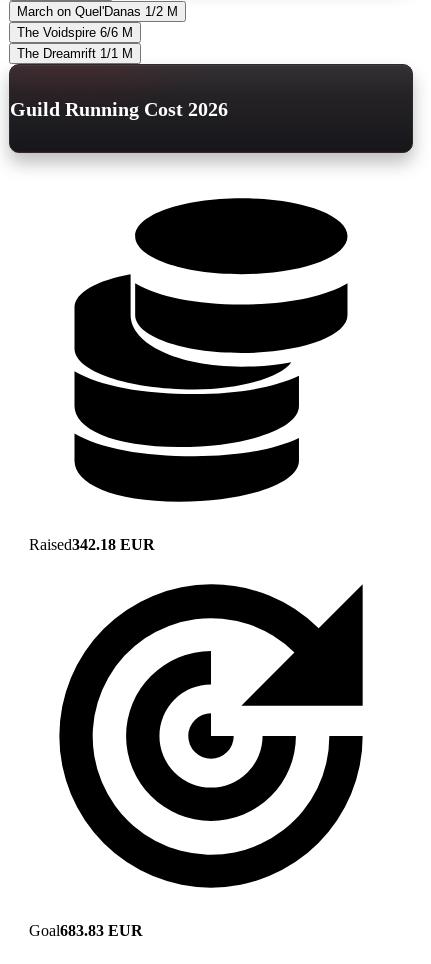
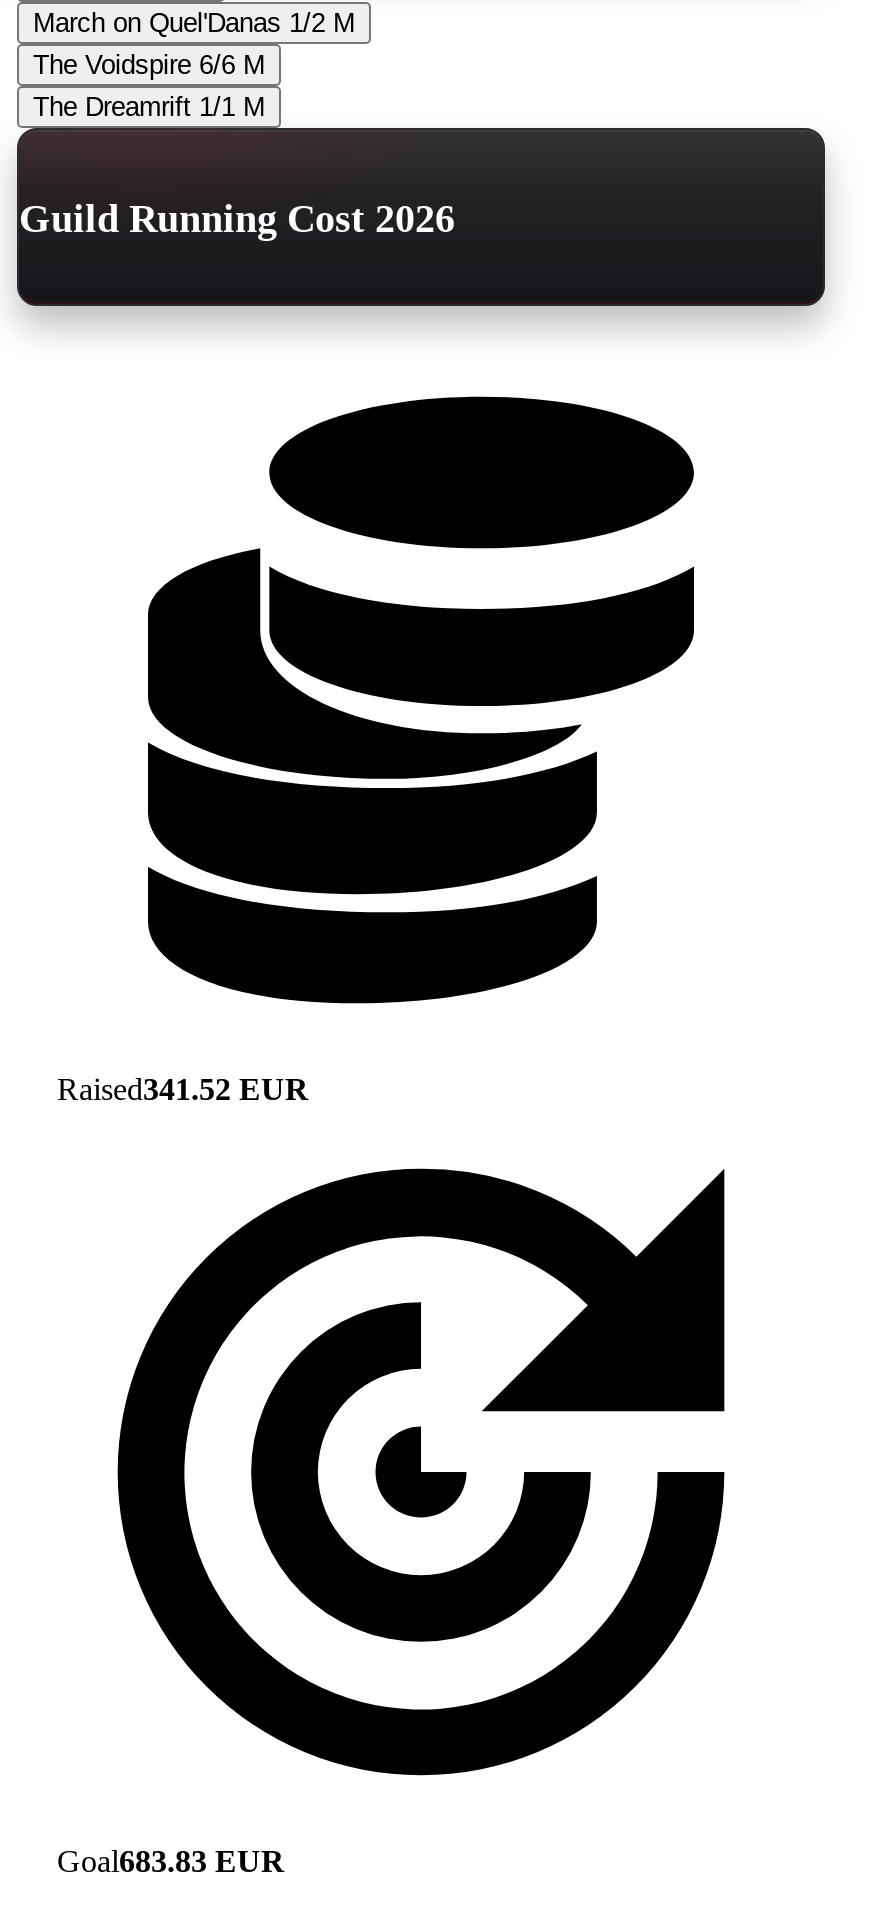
[29,536,155,553] Raised342.18 EUR -> [57,1072,309,1106] Raised341.52 EUR

